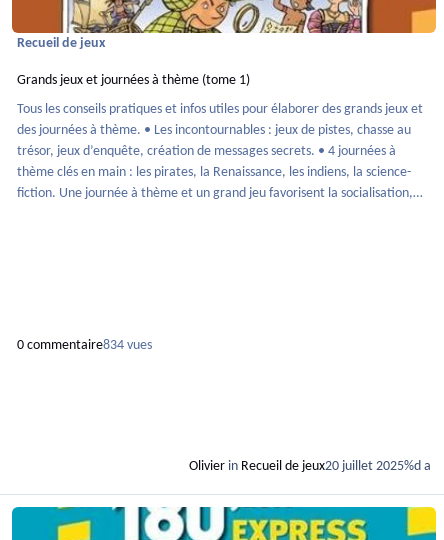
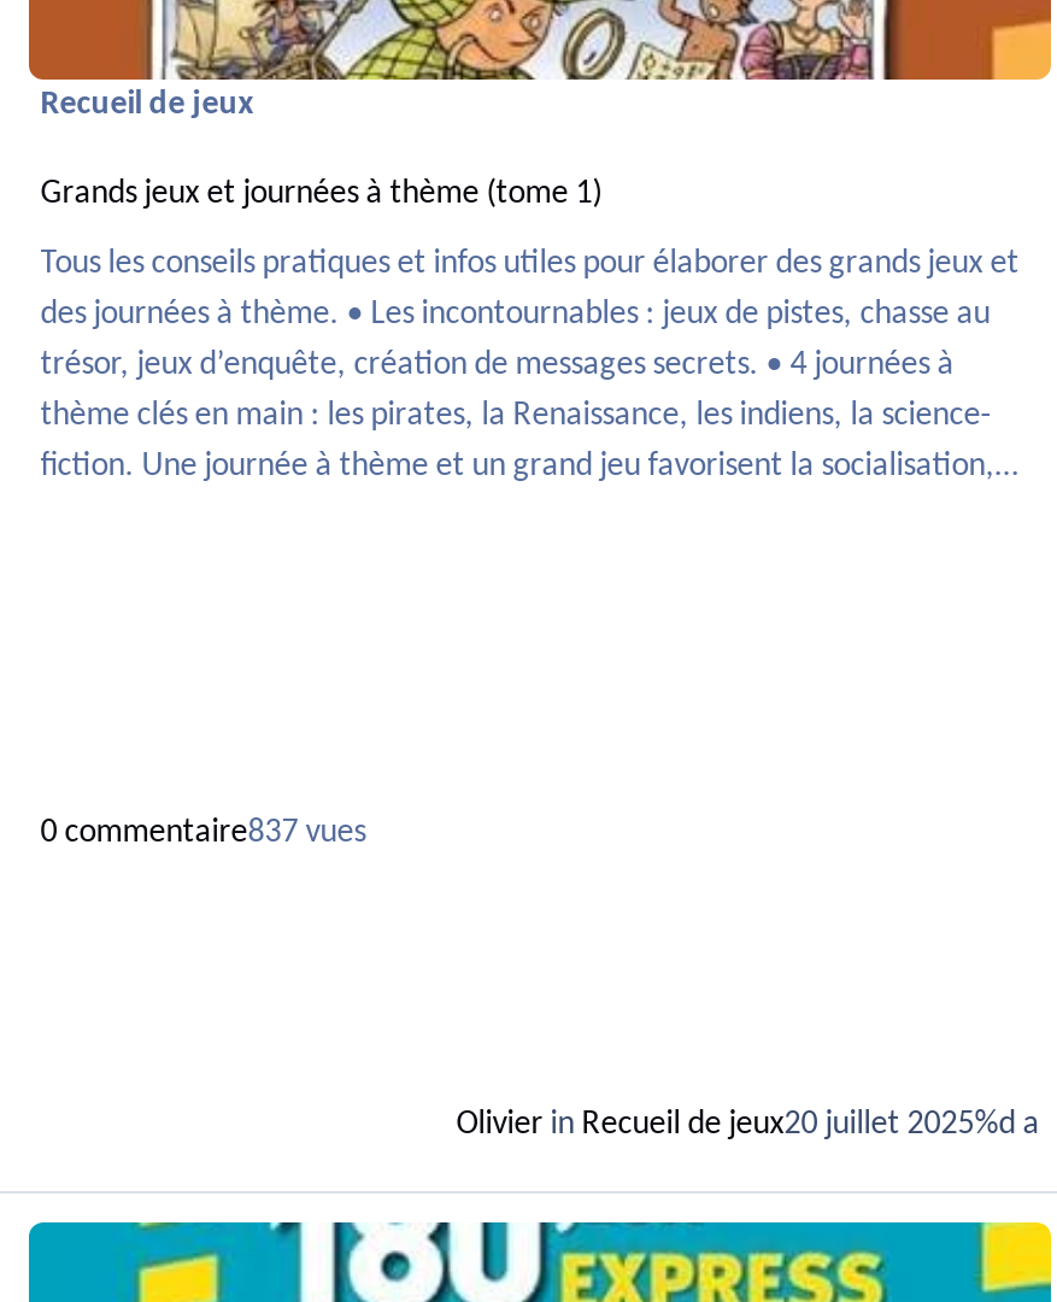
[17,338,152,353] 0 commentaire834 vues -> [40,816,366,852] 0 commentaire837 vues

